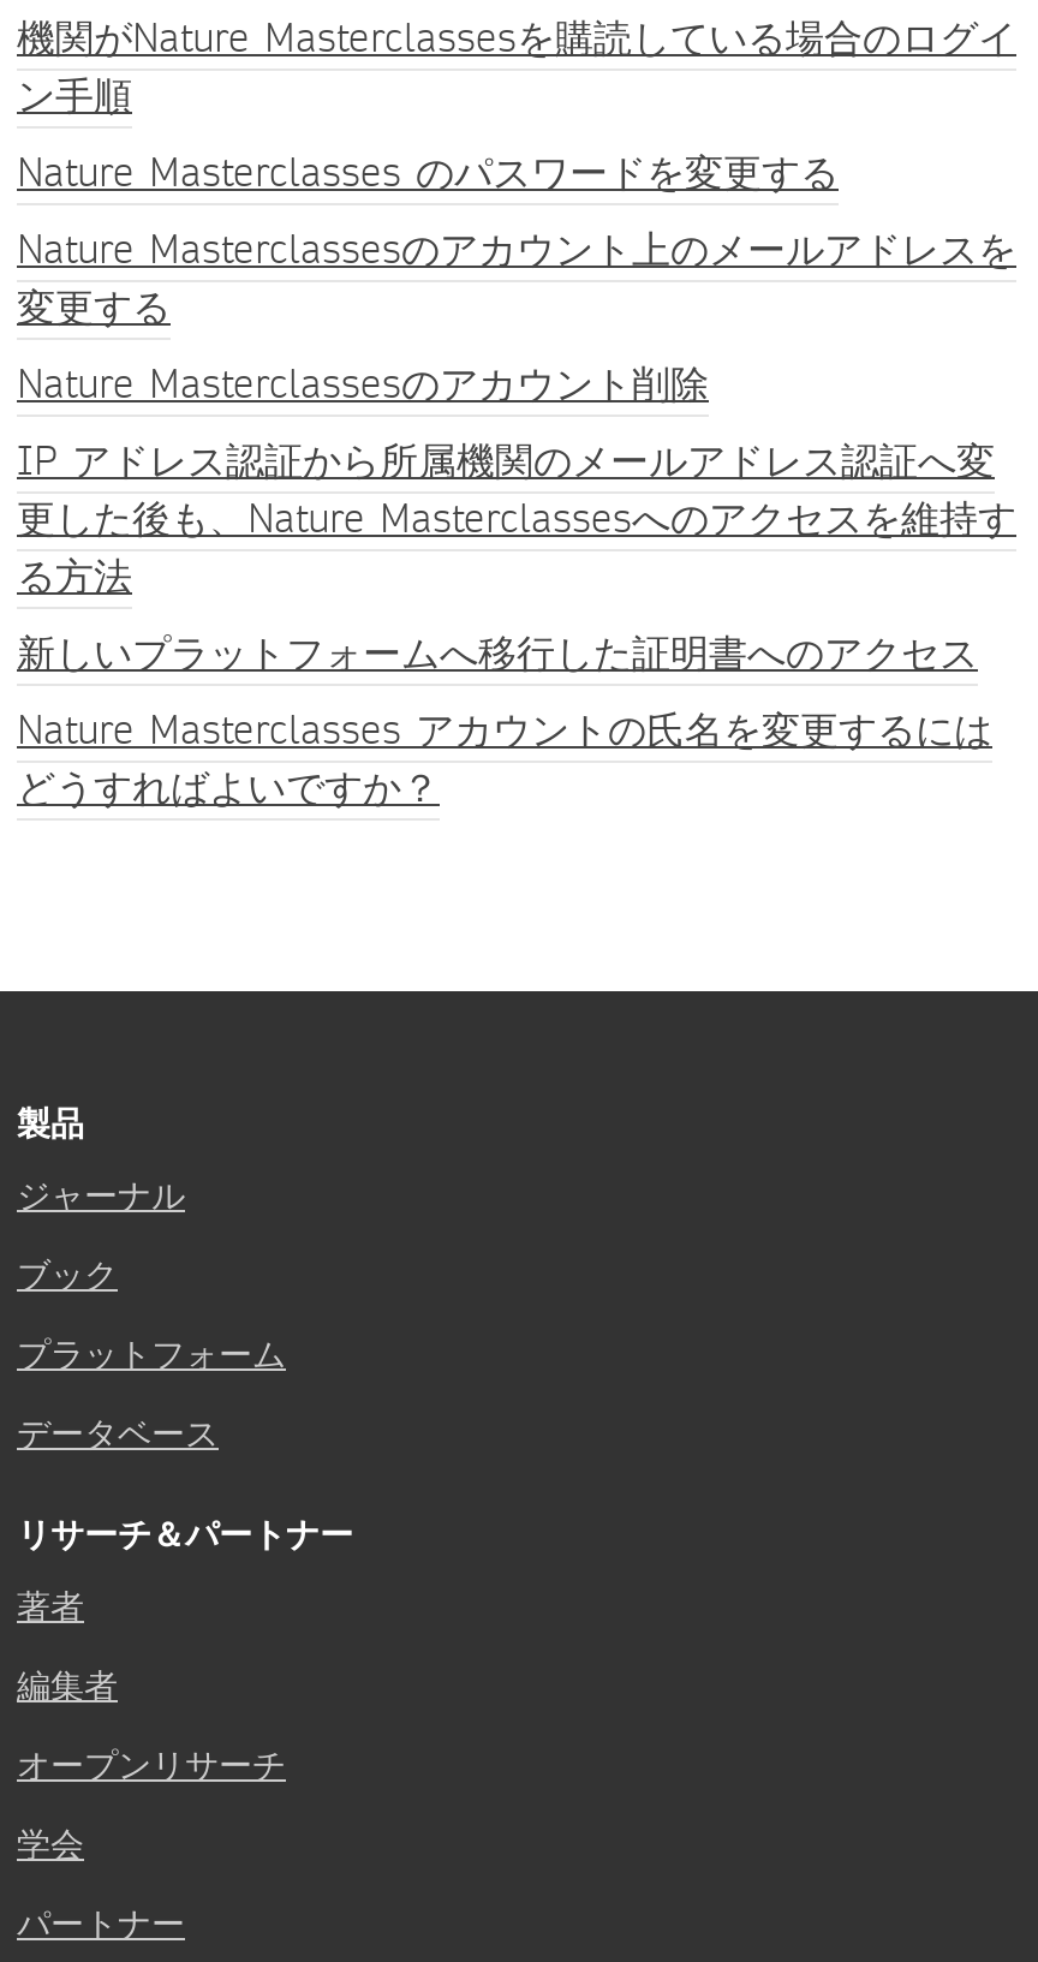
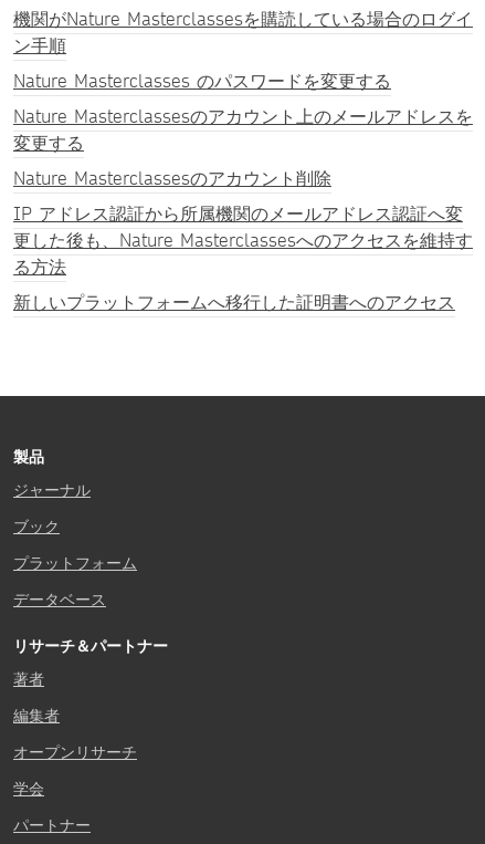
[17,703,992,816] Nature Masterclasses アカウントの氏名を変更するには | どうすればよいですか？ -> none

